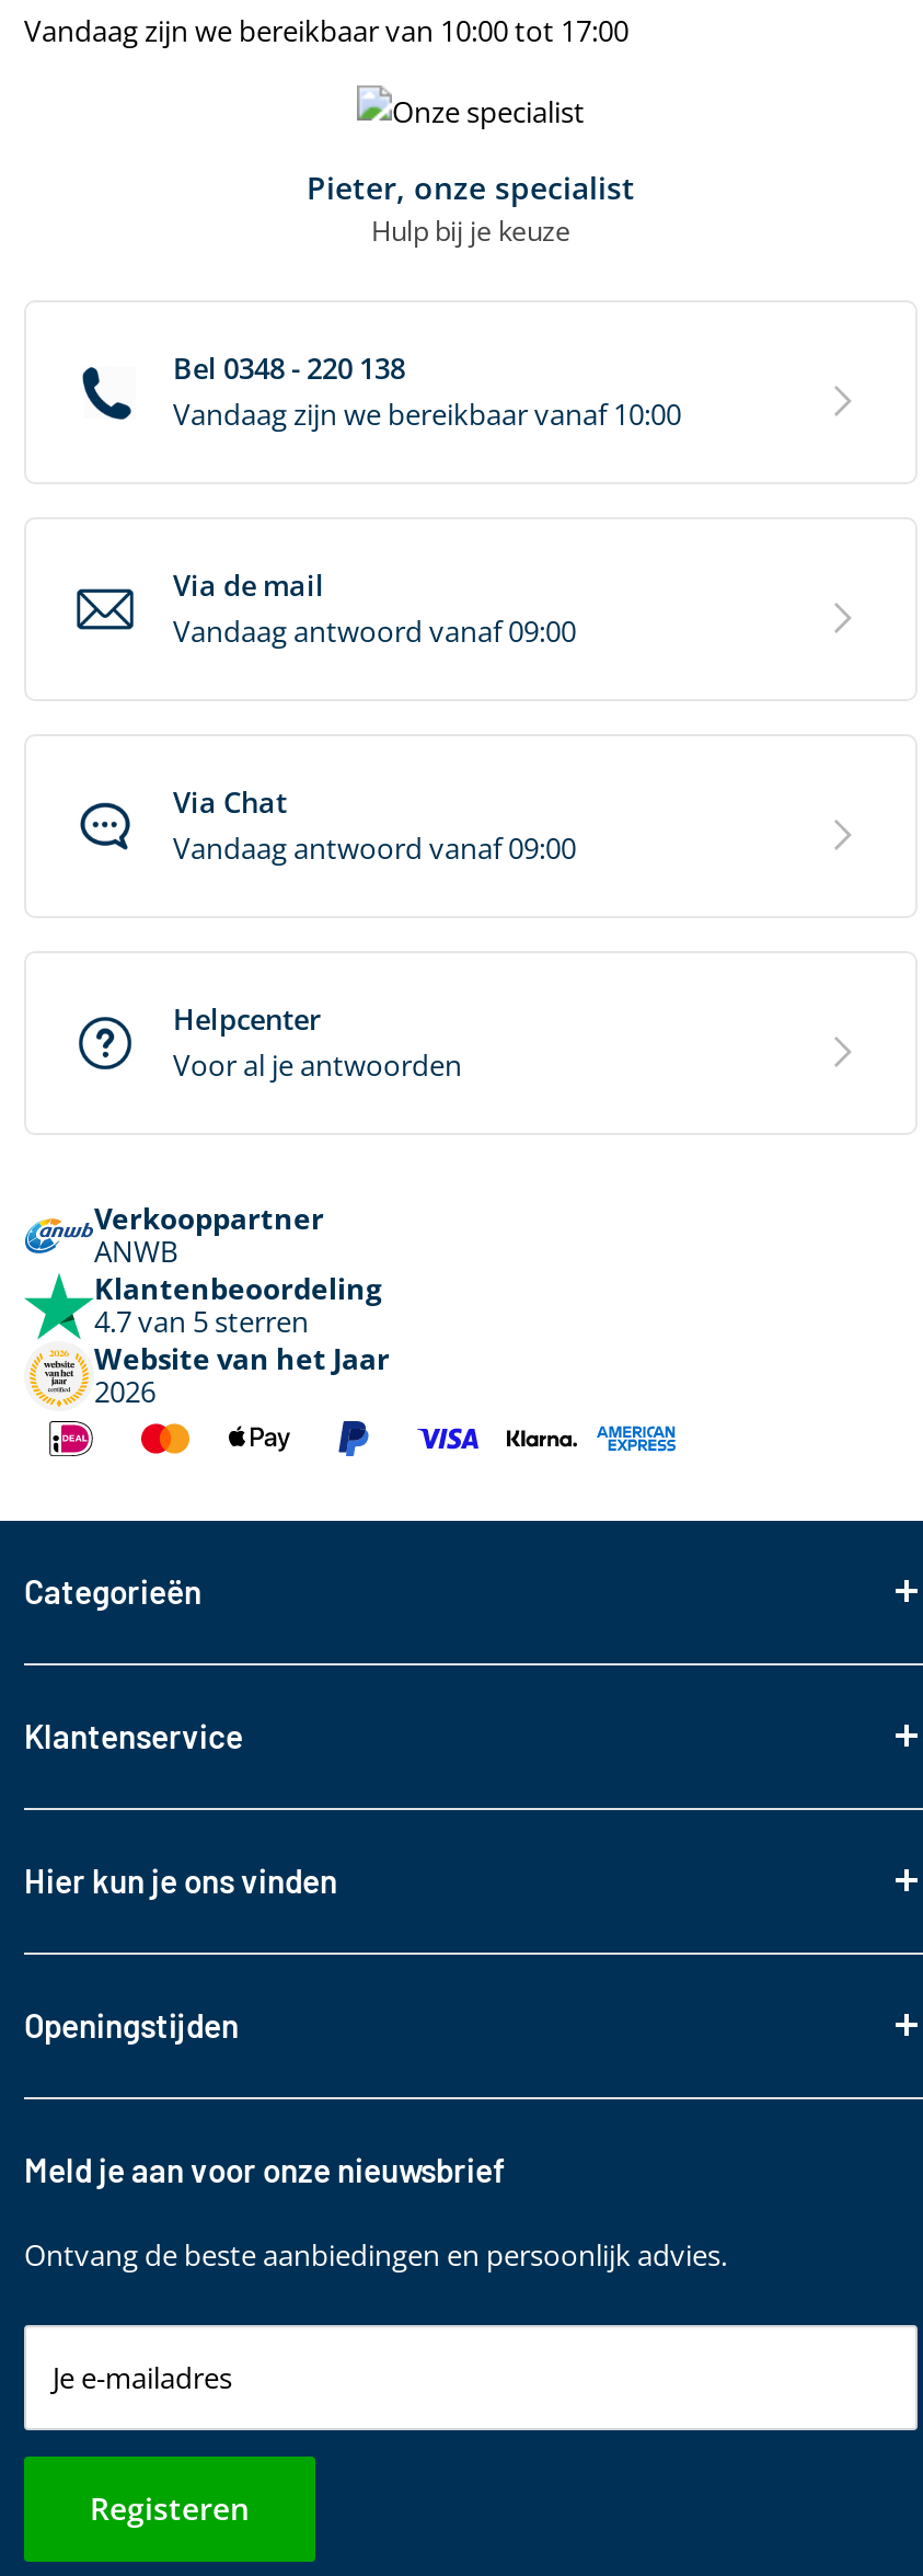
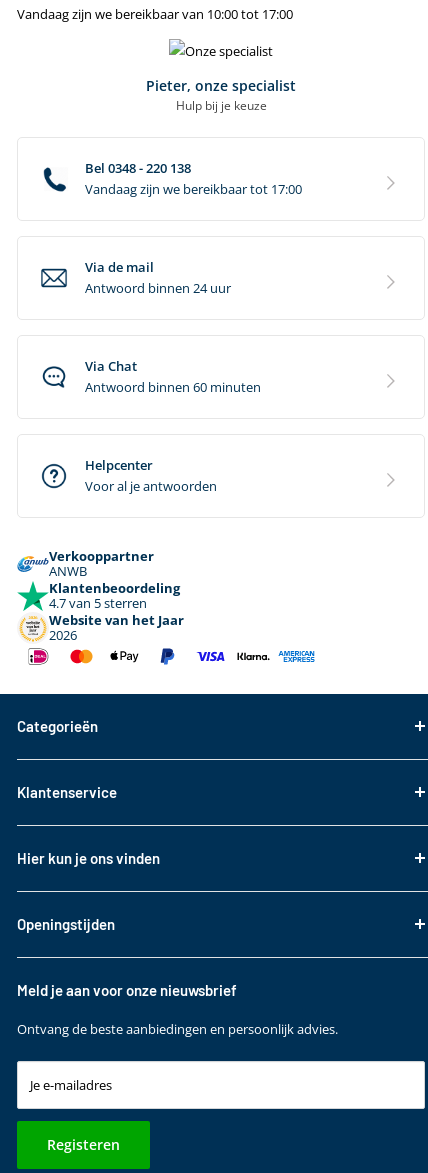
[173,394,681,433] Vandaag zijn we bereikbaar vanaf 10:00 -> [85,180,302,198] Vandaag zijn we bereikbaar tot 17:00
[173,611,576,650] Vandaag antwoord vanaf 09:00 -> [85,279,231,297] Antwoord binnen 24 uur
[173,827,576,867] Vandaag antwoord vanaf 09:00 -> [85,378,261,396] Antwoord binnen 60 minuten

